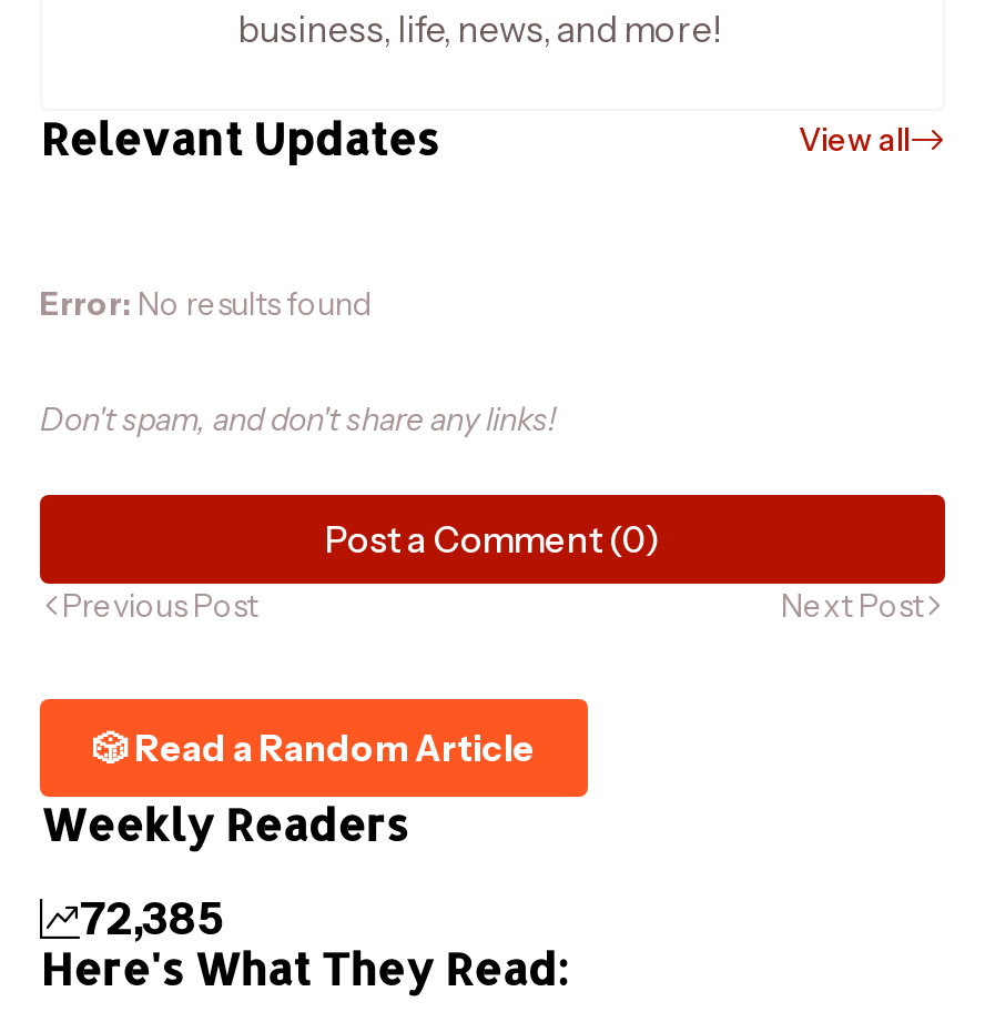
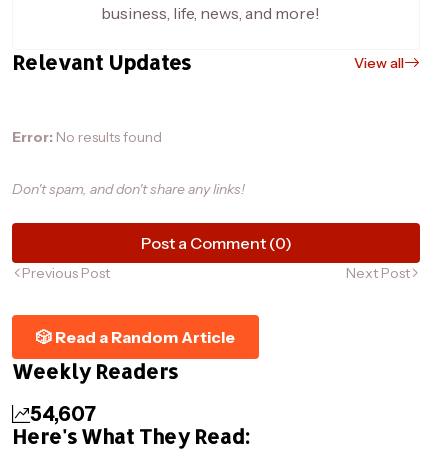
[80,892,224,945] 72,385 -> [30,402,96,426] 54,607

